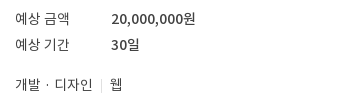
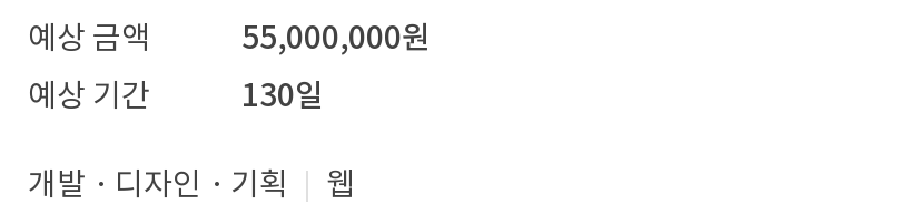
[111,10,196,28] 20,000,000원 -> [241,18,431,58] 55,000,000원
[111,36,140,54] 30일 -> [241,75,324,115] 130일
[15,76,93,94] 개발 · 디자인 -> [28,164,288,204] 개발 · 디자인 · 기획

